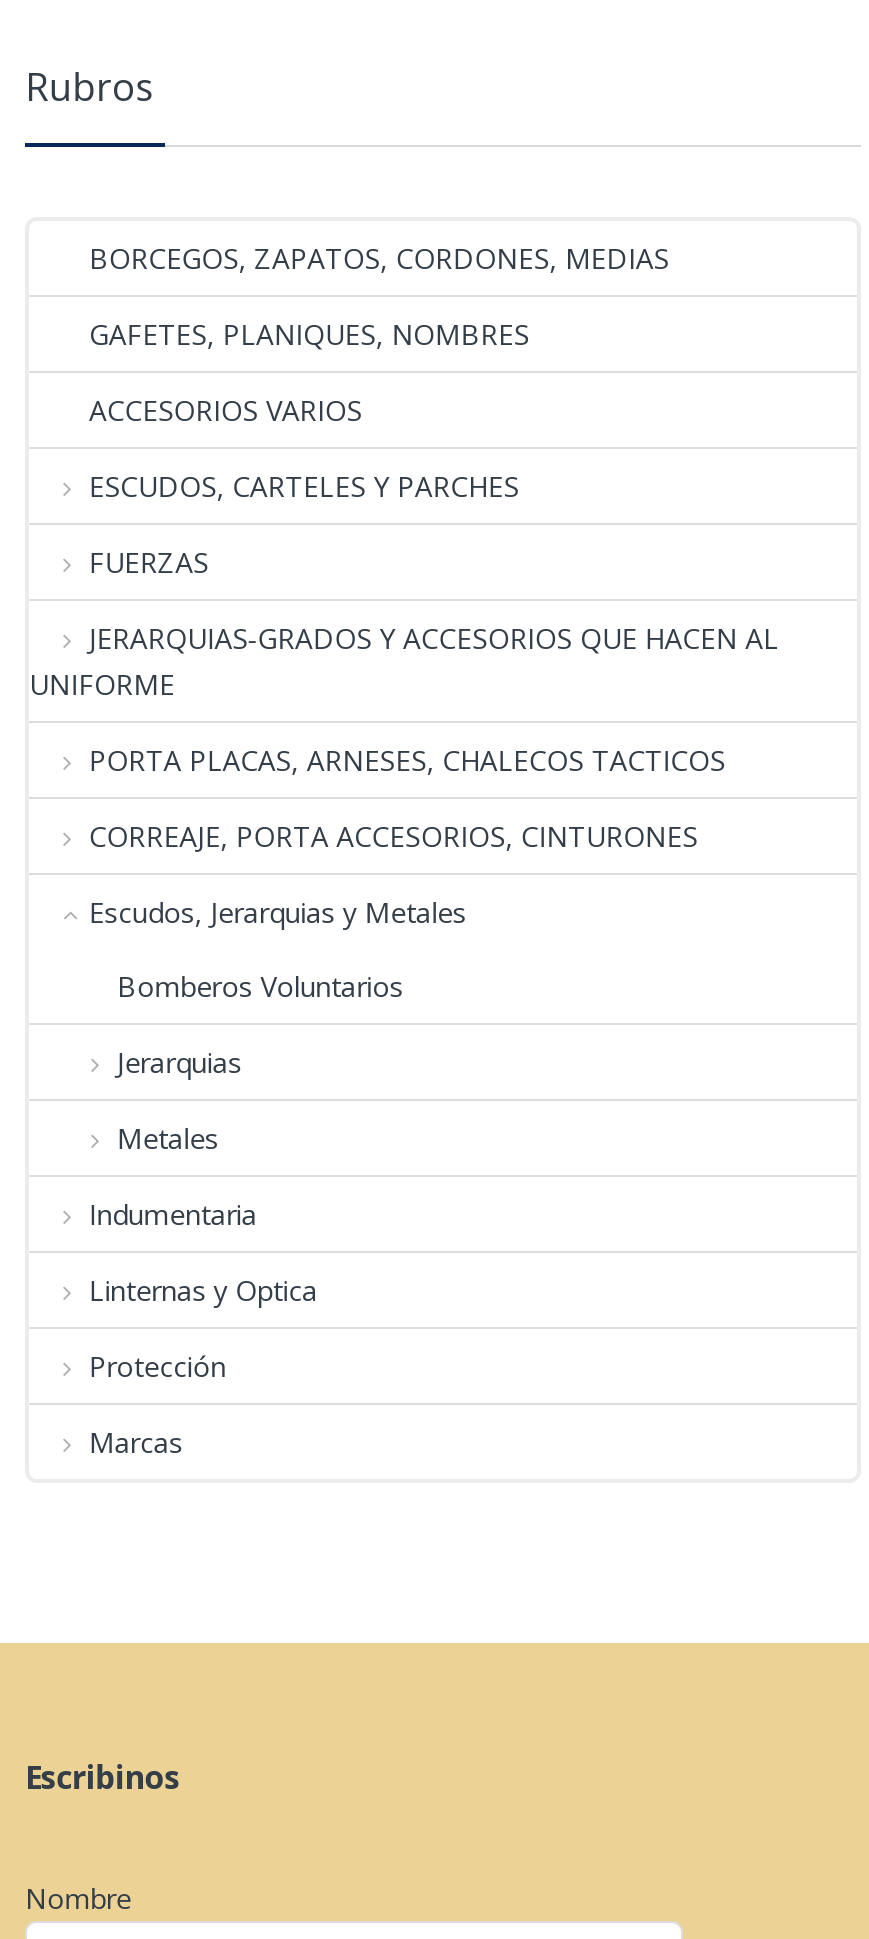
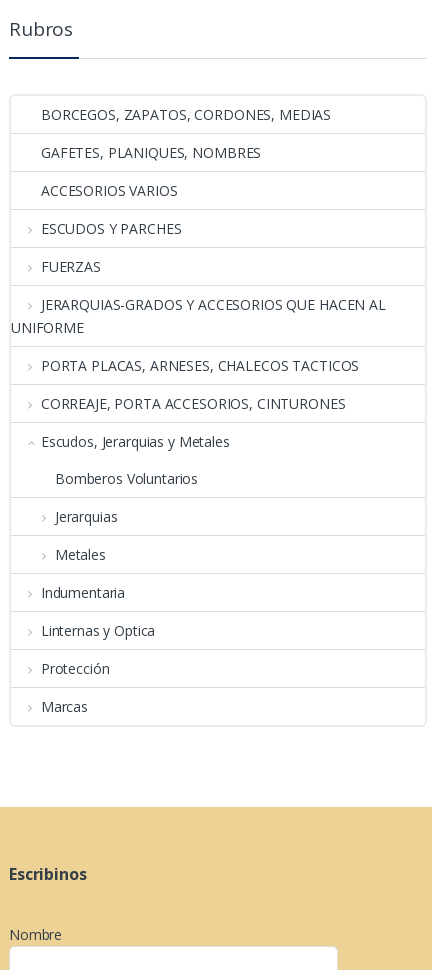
[89,467,519,505] ESCUDOS, CARTELES Y PARCHES -> [41,219,181,238] ESCUDOS Y PARCHES

